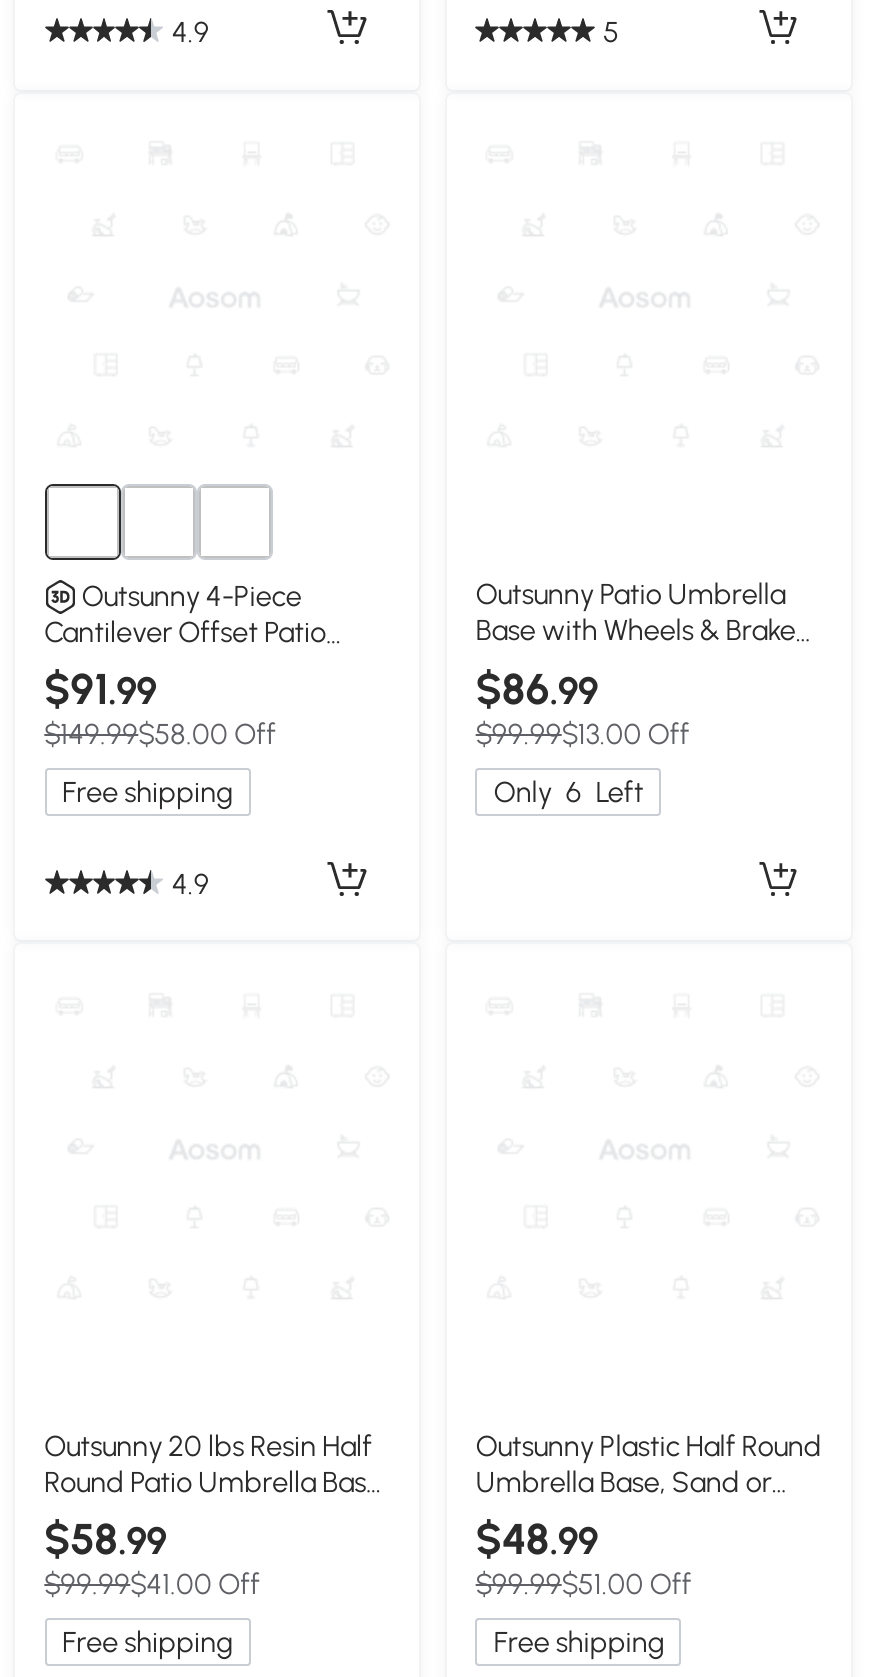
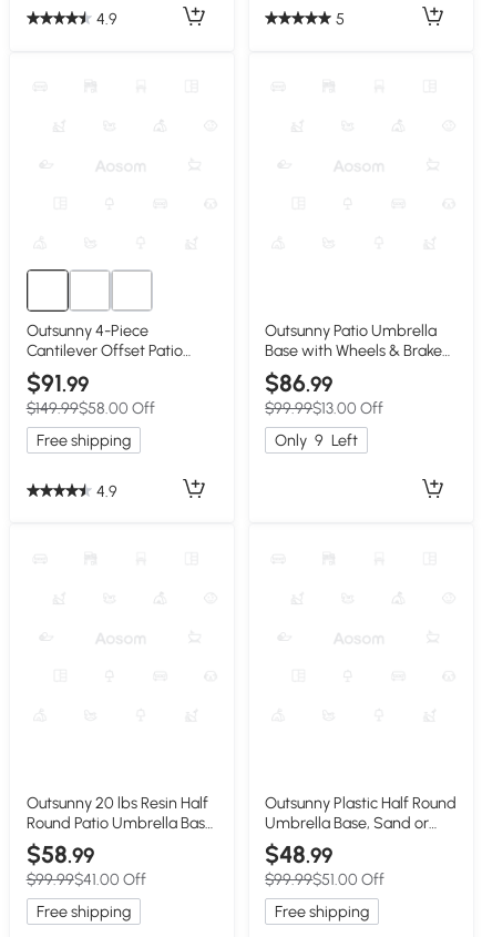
[494,773,644,809] Only 6 Left -> [275,430,358,450] Only 9 Left

